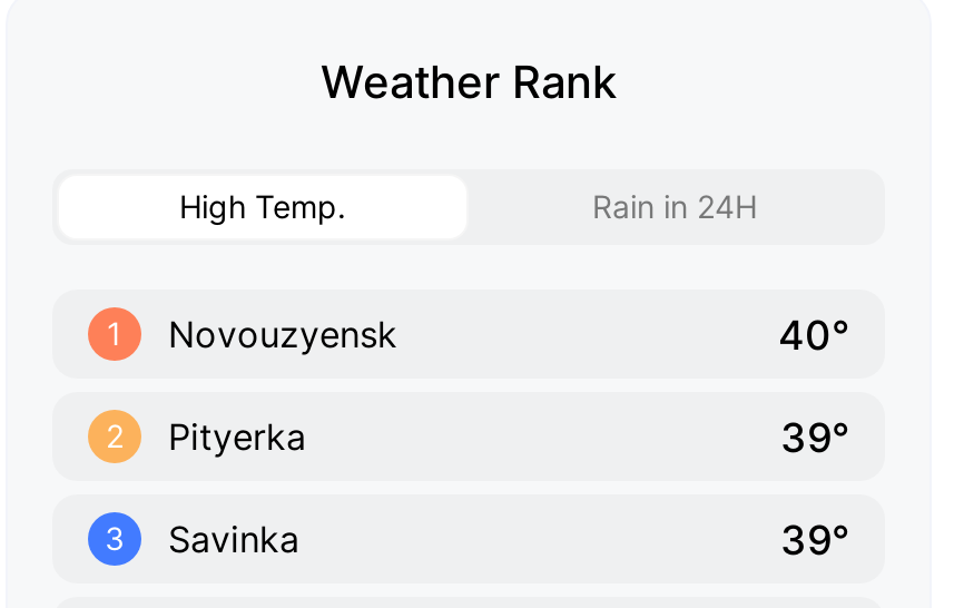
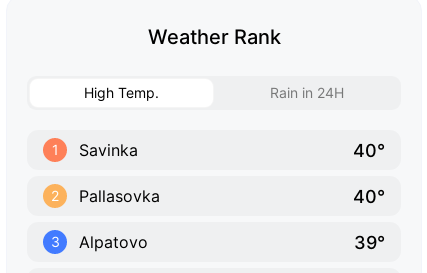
[168,312,397,357] Novouzyensk -> none
[168,413,849,460] Pityerka | 39° -> [79,186,385,207] Pallasovka | 40°
moved [168,517,299,561] -> [79,140,138,160]: Savinka
none -> [79,232,148,252] Alpatovo

